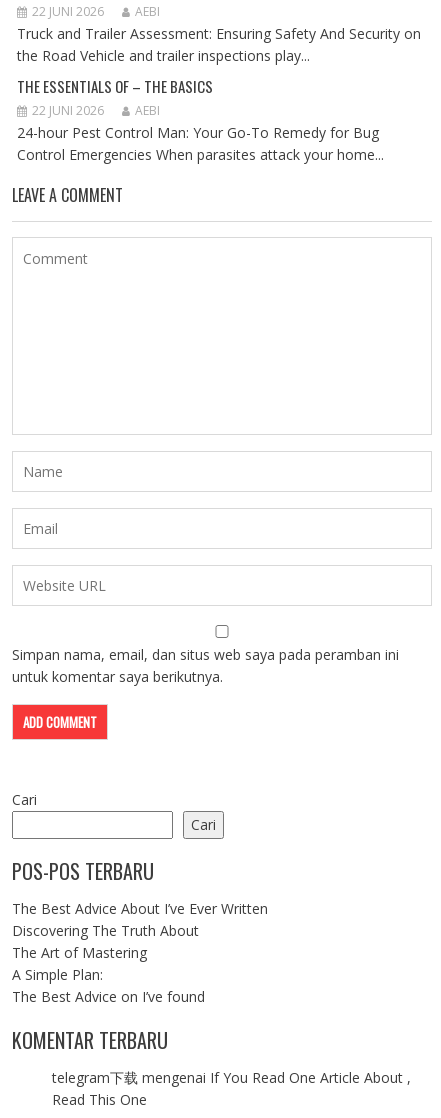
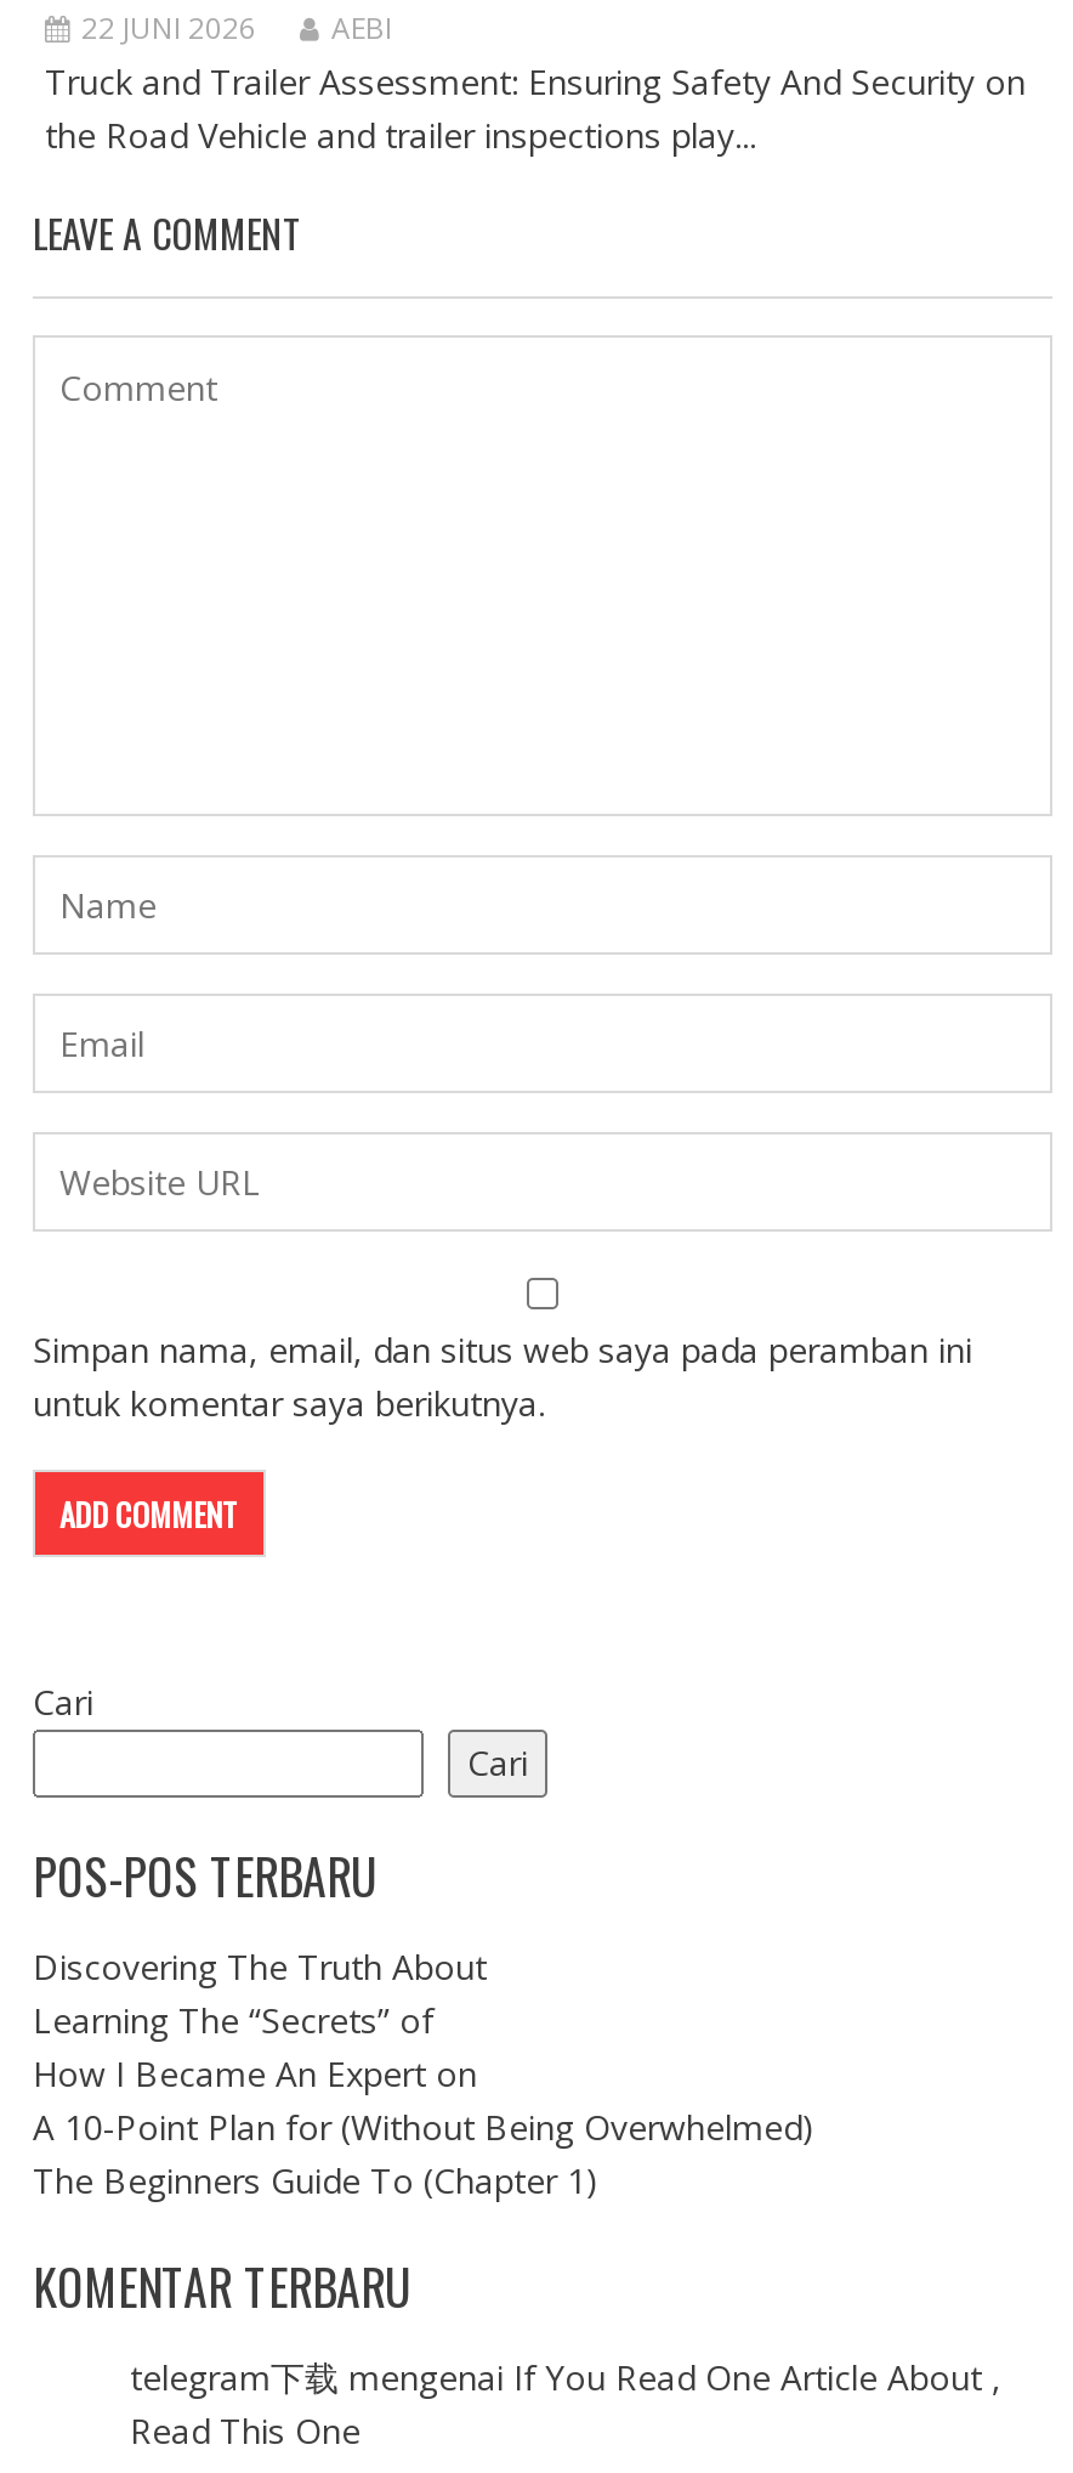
[17,75,384,164] THE ESSENTIALS OF – THE BASICS | 22 JUNI 2026 | AEBI | 24-hour Pest Control Man: Your Go-To Remedy for Bug | Control Emergencies When parasites attack your home... -> none
[12,899,268,918] The Best Advice About I’ve Ever Written -> none
moved [12,921,199,940] -> [33,1943,487,1989]: Discovering The Truth About
[12,943,205,1006] The Art of Mastering | A Simple Plan: | The Best Advice on I’ve found -> [33,1997,814,2203] Learning The “Secrets” of | How I Became An Expert on | A 10-Point Plan for (Without Being Overwhelmed) | The Beginners Guide To (Chapter 1)

